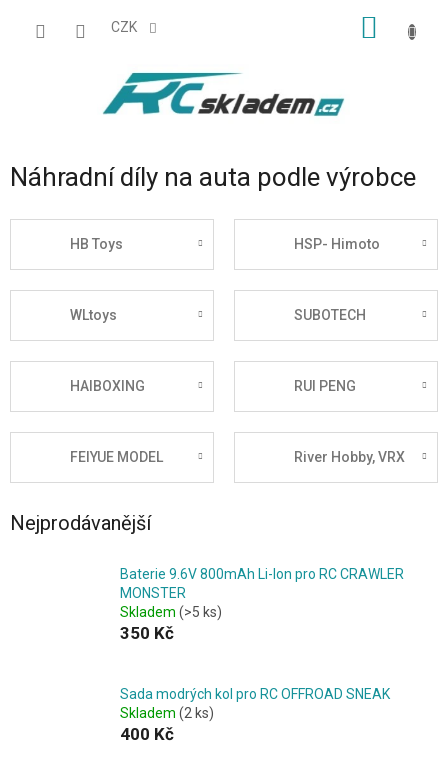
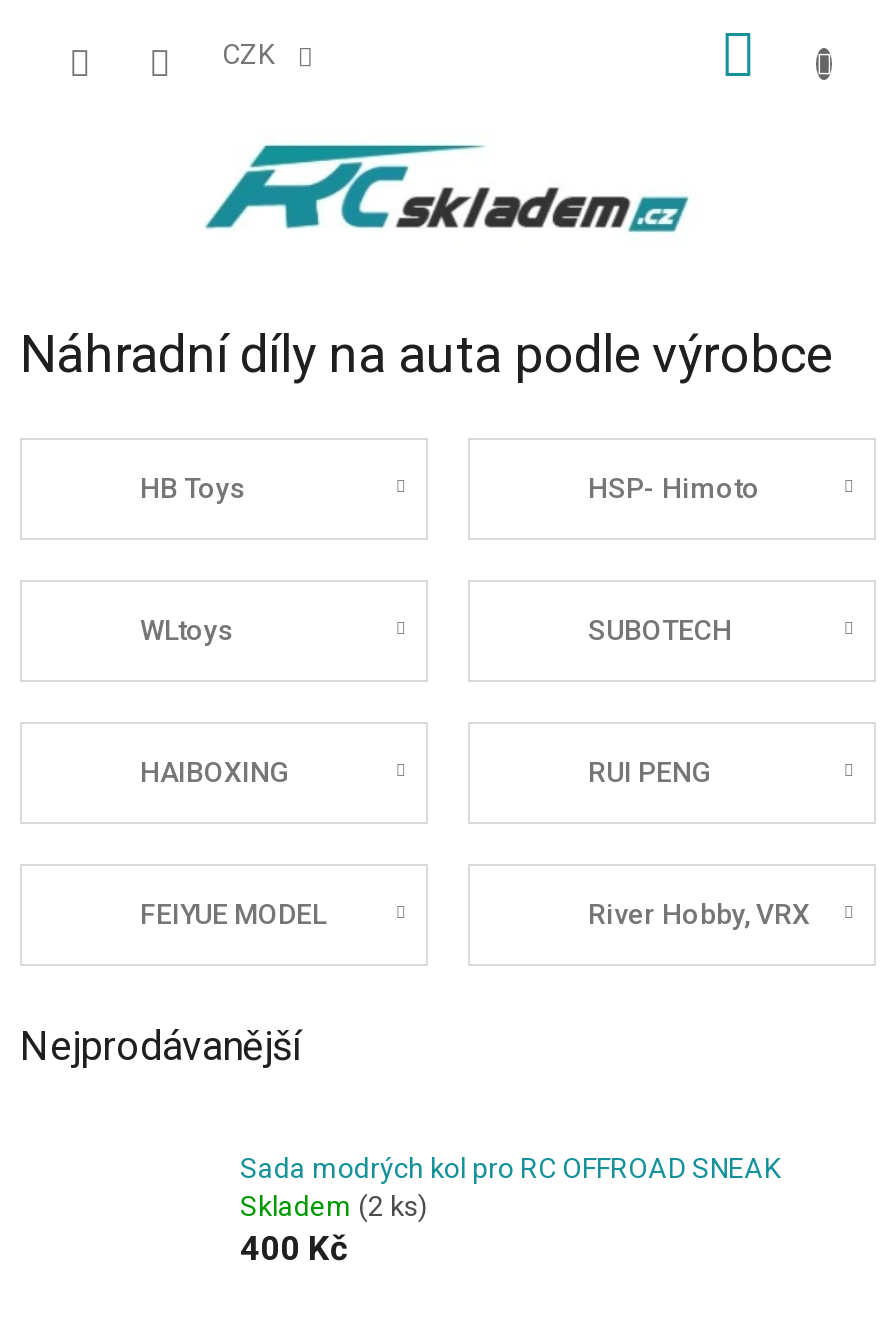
[120,566,404,643] Baterie 9.6V 800mAh Li-Ion pro RC CRAWLER | MONSTER | Skladem (>5 ks) | 350 Kč -> none

